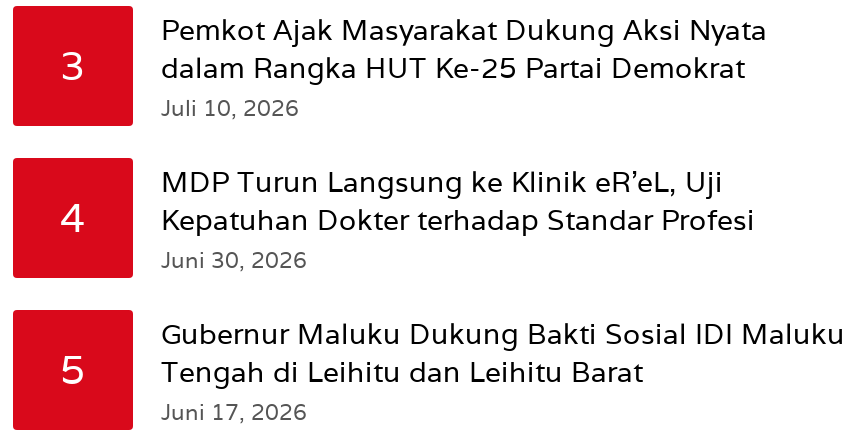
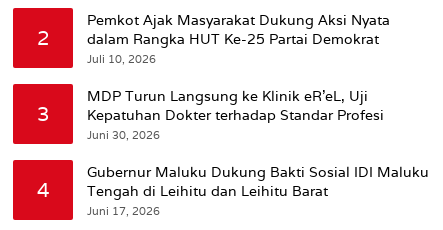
[60,40,86,92] 3 -> [36,25,49,51] 2
[60,192,86,244] 4 -> [36,101,49,127] 3
[60,344,86,396] 5 -> [36,177,49,203] 4

